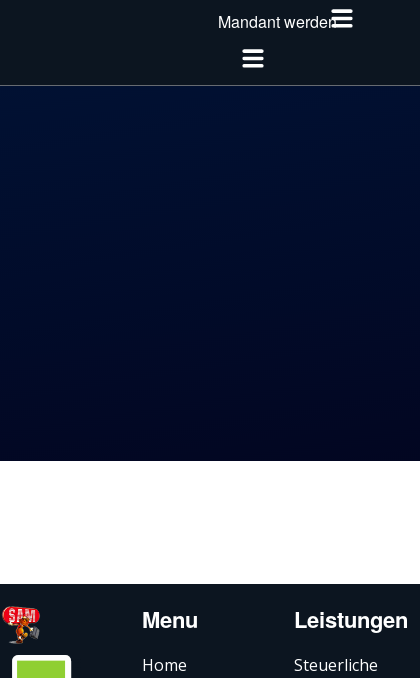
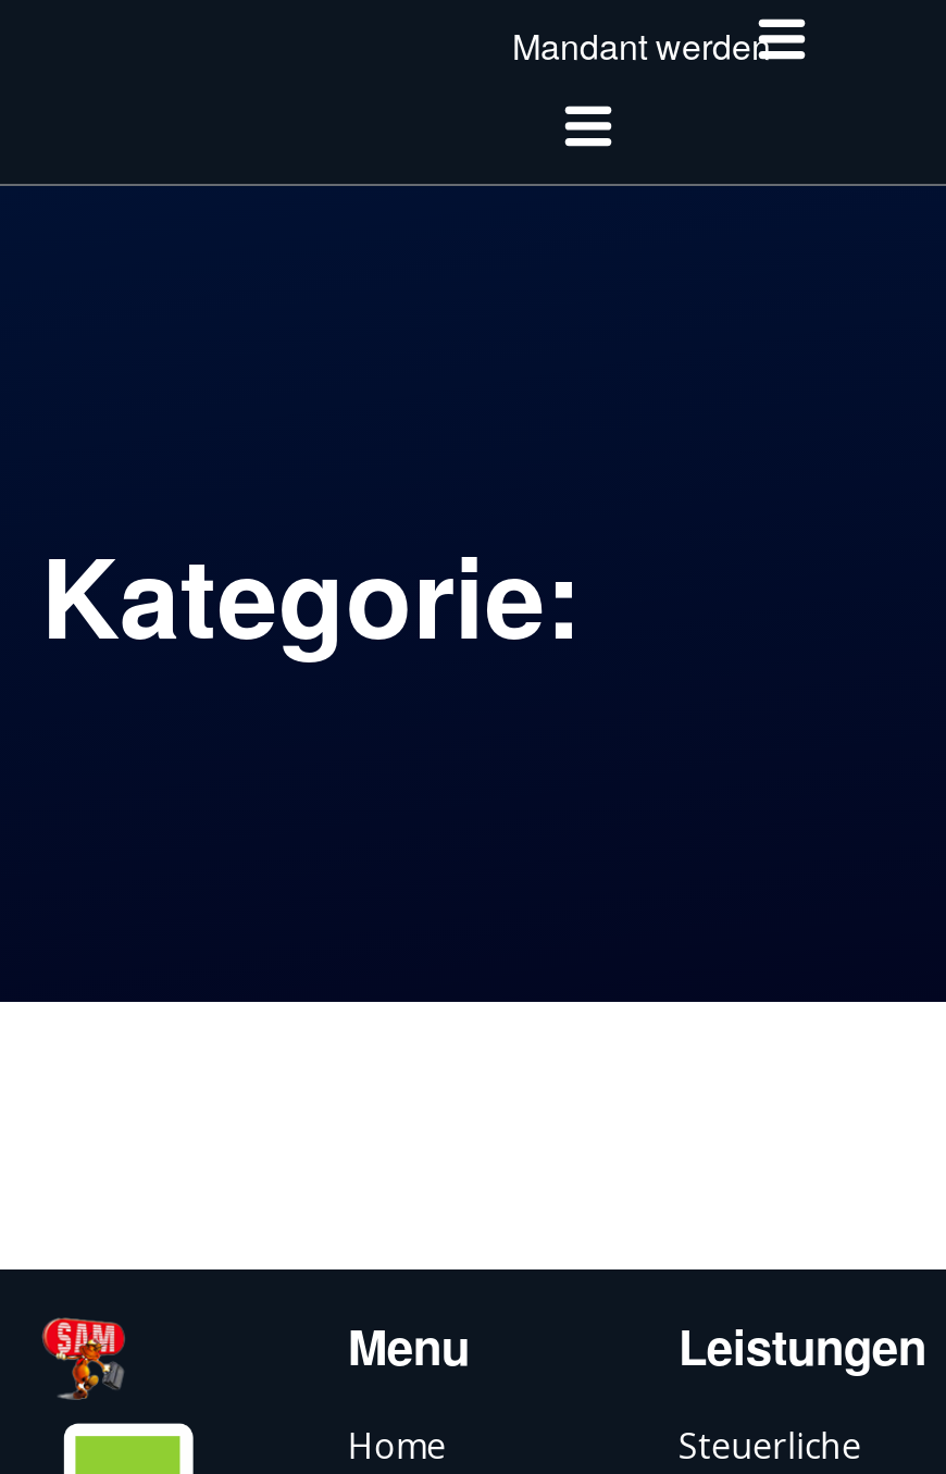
none -> [41,516,583,670] Kategorie:

